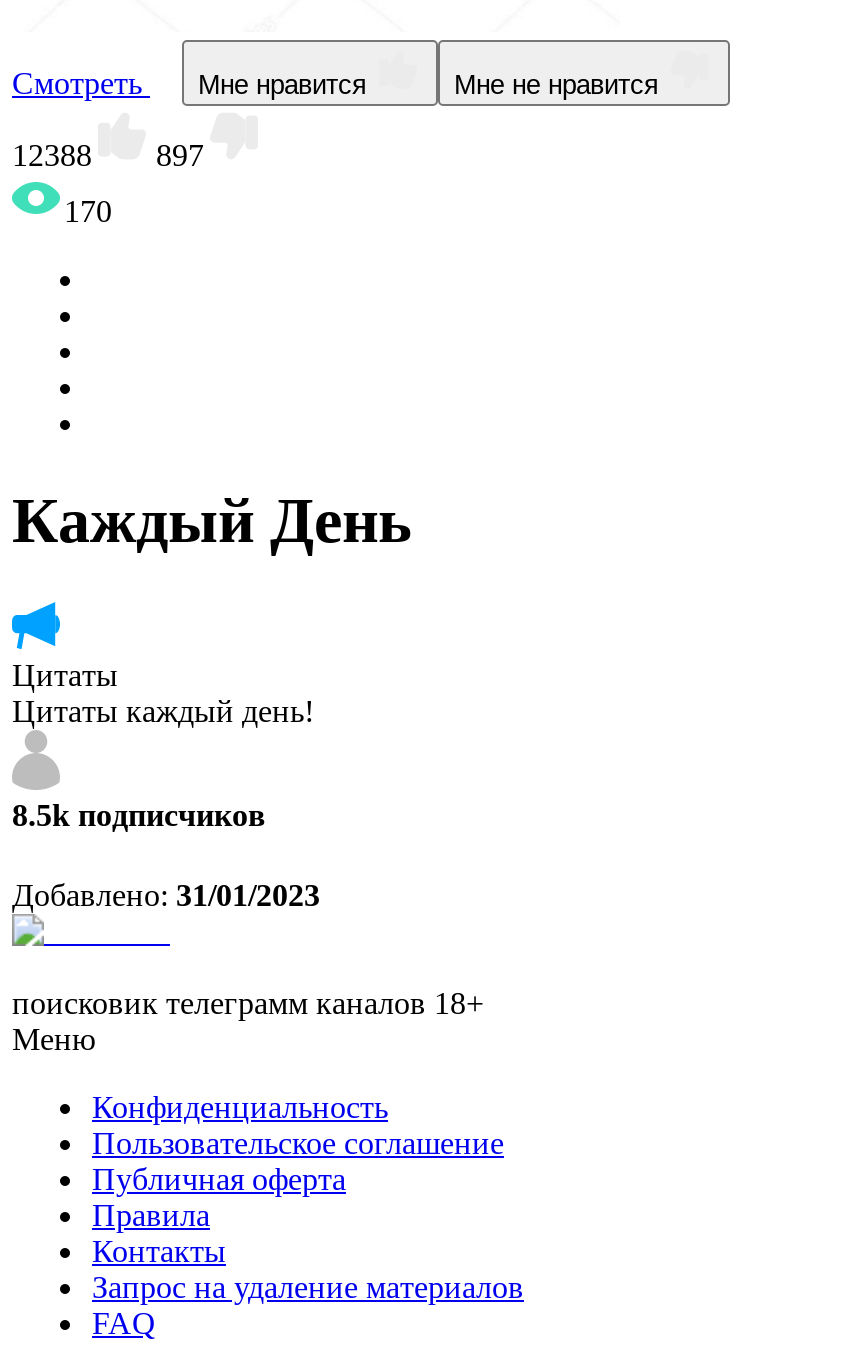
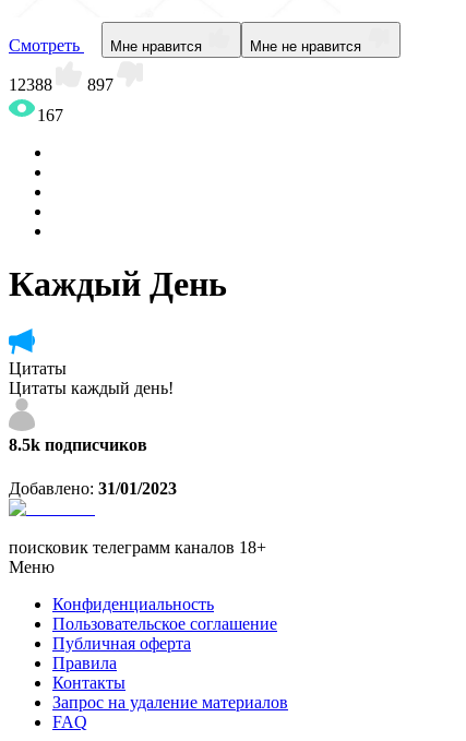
[64,194,112,228] 170 -> [37,106,63,124] 167

